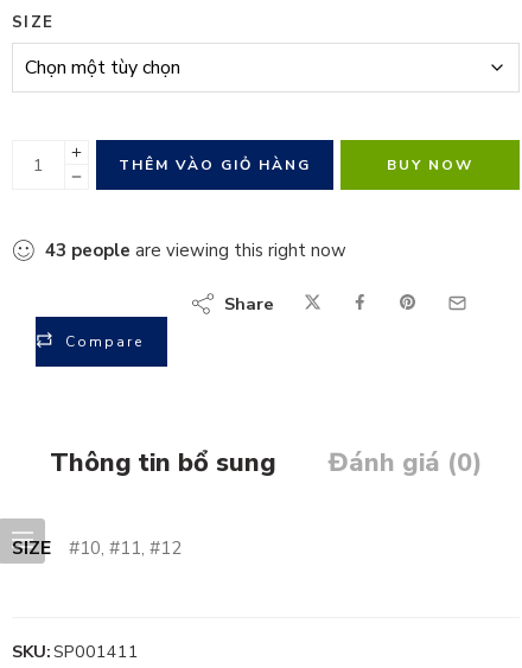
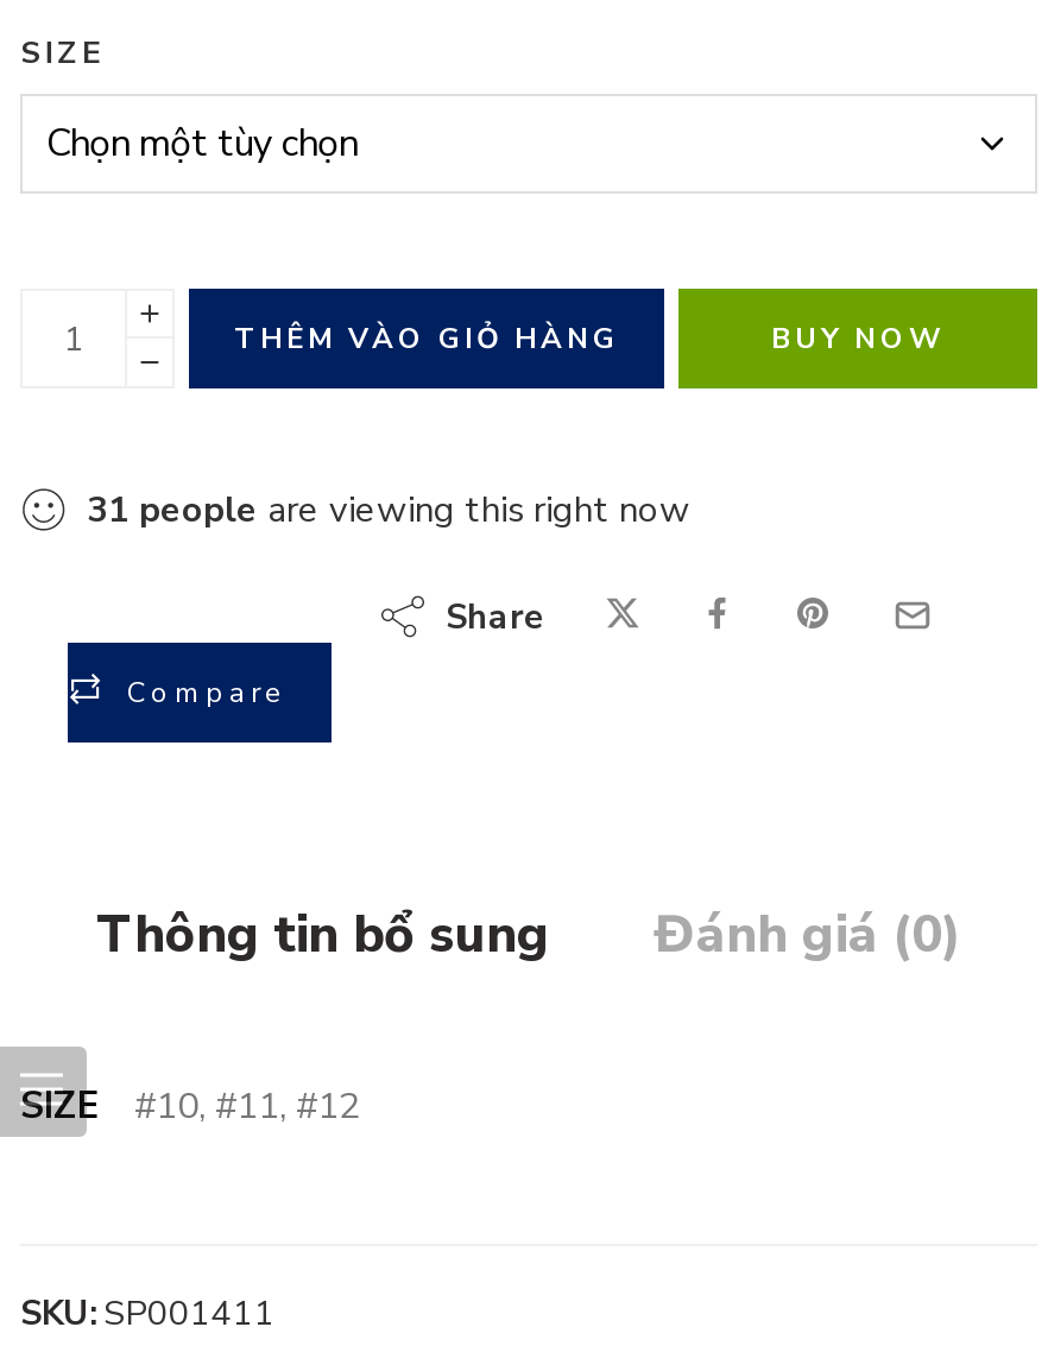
[45,238,346,262] 43 people are viewing this right now -> [87,486,690,533] 31 people are viewing this right now

